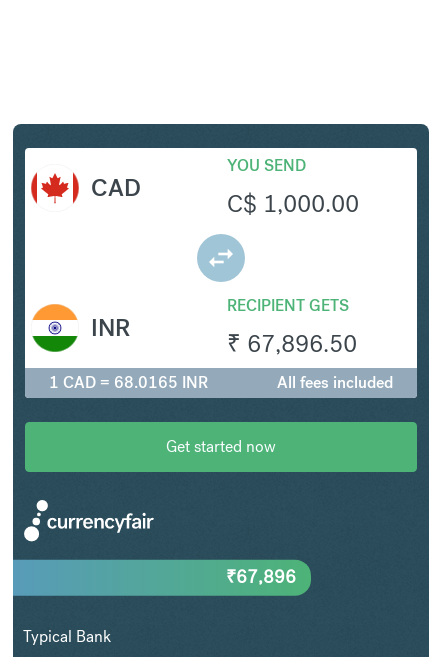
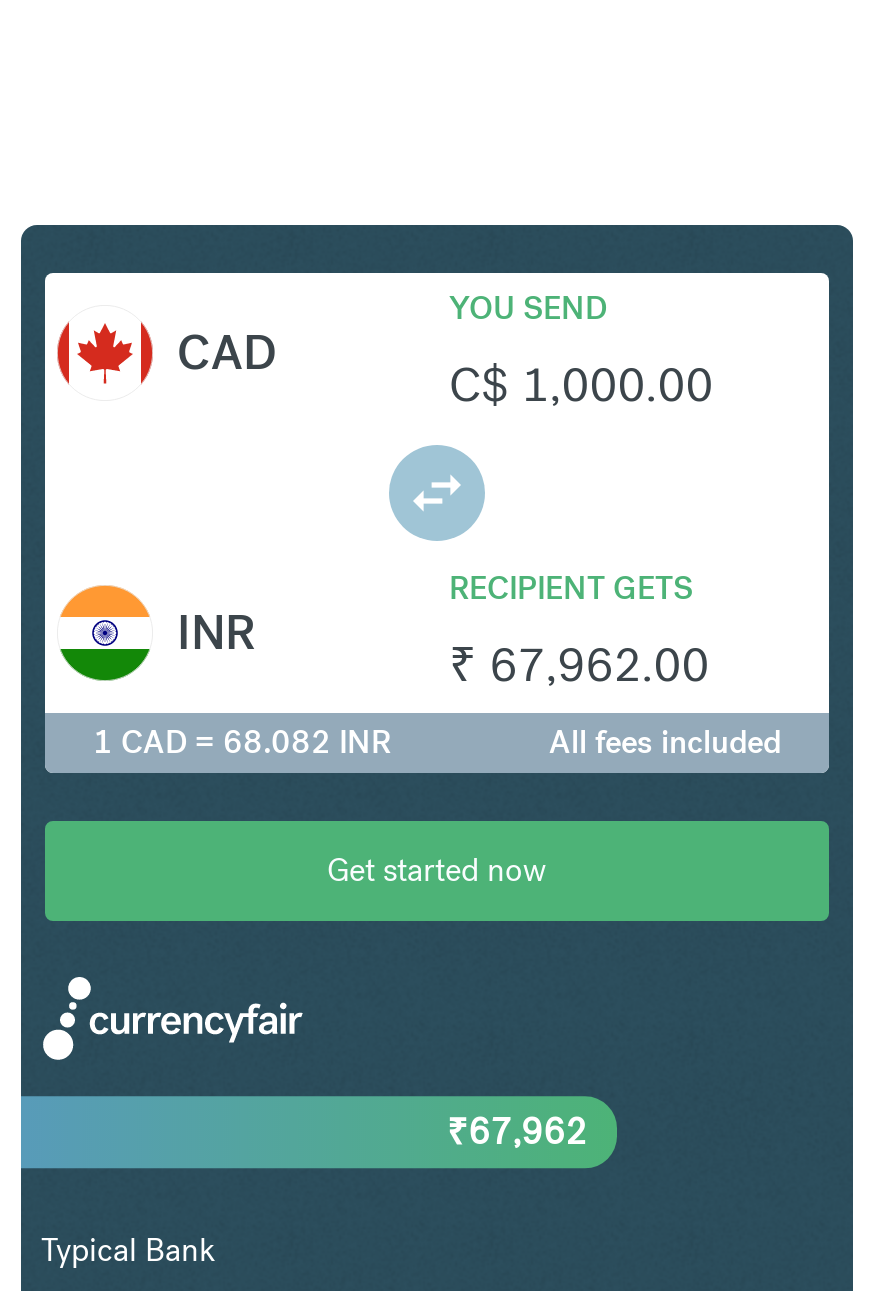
[227,328,357,359] ₹ 67,896.50 -> [449,632,709,694] ₹ 67,962.00
[49,372,208,393] 1 CAD = 68.0165 INR -> [93,720,391,762] 1 CAD = 68.082 INR
[226,565,296,588] ₹67,896 -> [447,1108,587,1154] ₹67,962

